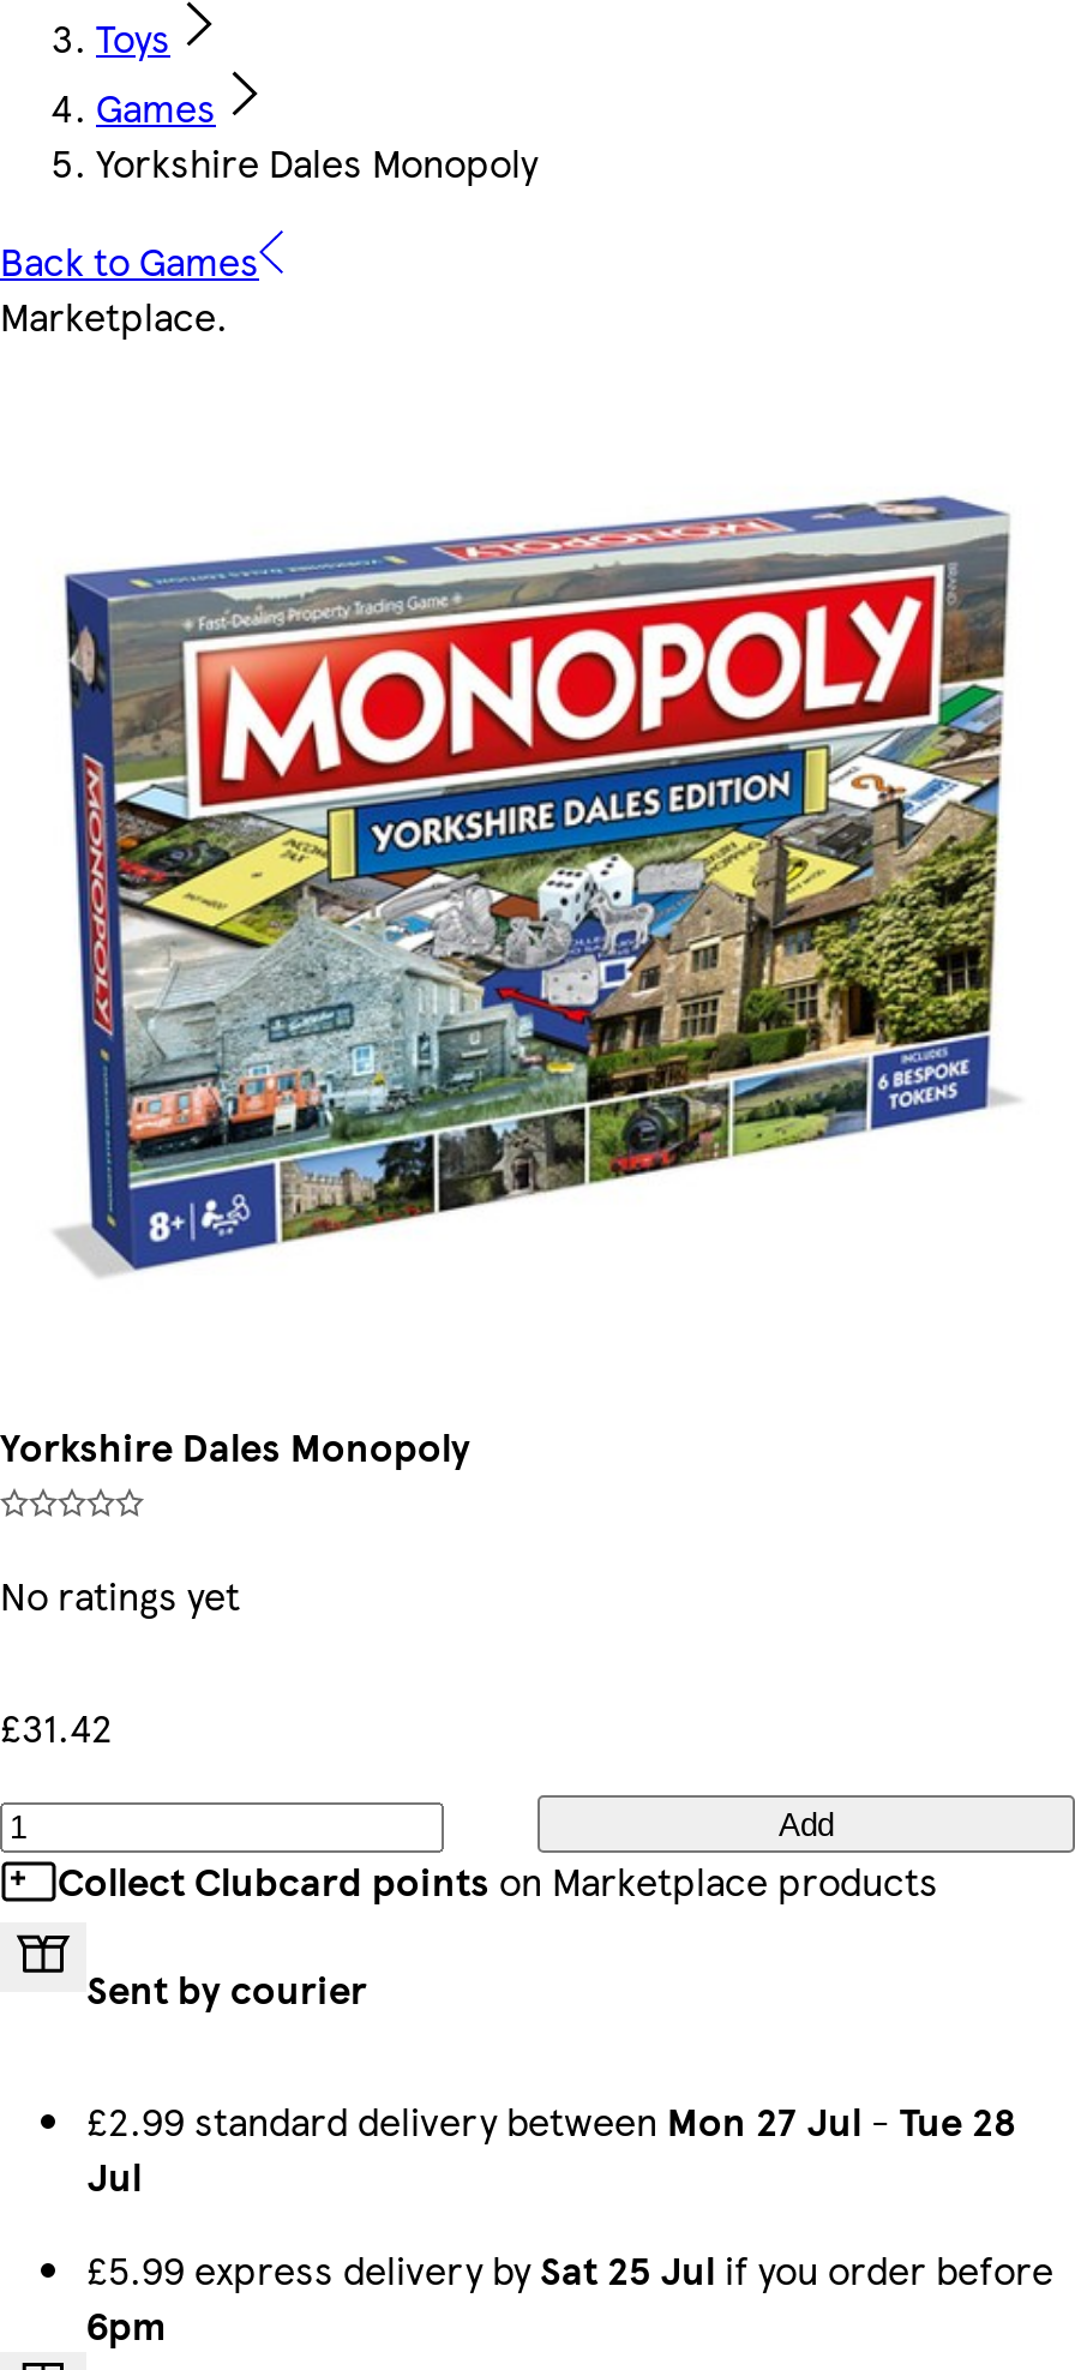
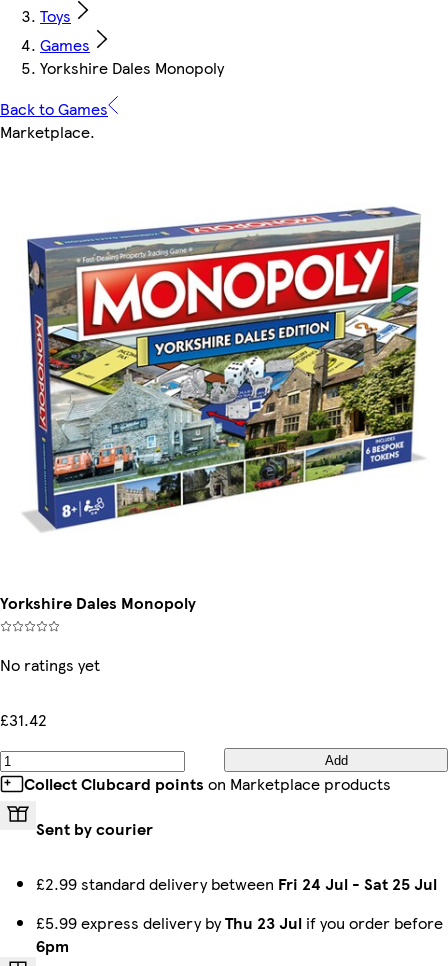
[86,2093,1017,2203] £2.99 standard delivery between Mon 27 Jul - Tue 28 | Jul -> [36,872,437,895] £2.99 standard delivery between Fri 24 Jul - Sat 25 Jul
[86,2242,1053,2297] £5.99 express delivery by Sat 25 Jul if you order before -> [36,911,443,934] £5.99 express delivery by Thu 23 Jul if you order before

